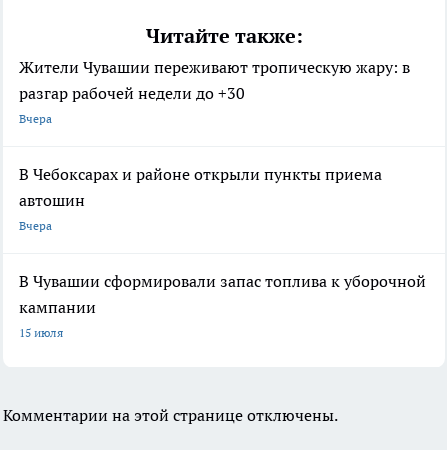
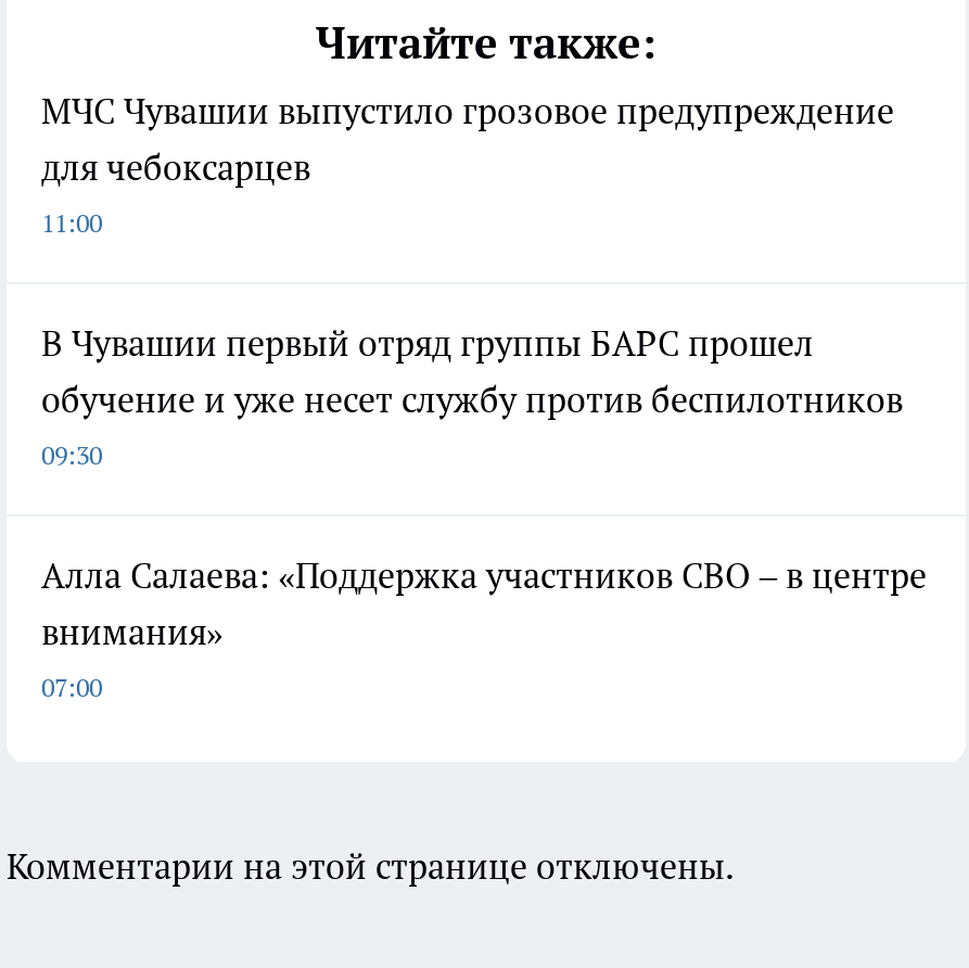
[19,57,410,126] Жители Чувашии переживают тропическую жару: в | разгар рабочей недели до +30 | Вчера -> [41,89,894,239] МЧС Чувашии выпустило грозовое предупреждение | для чебоксарцев | 11:00
[19,164,382,233] В Чебоксарах и районе открыли пункты приема | автошин | Вчера -> [41,322,903,471] В Чувашии первый отряд группы БАРС прошел | обучение и уже несет службу против беспилотников | 09:30
[19,271,426,340] В Чувашии сформировали запас топлива к уборочной | кампании | 15 июля -> [41,554,927,704] Алла Салаева: «Поддержка участников СВО – в центре | внимания» | 07:00

